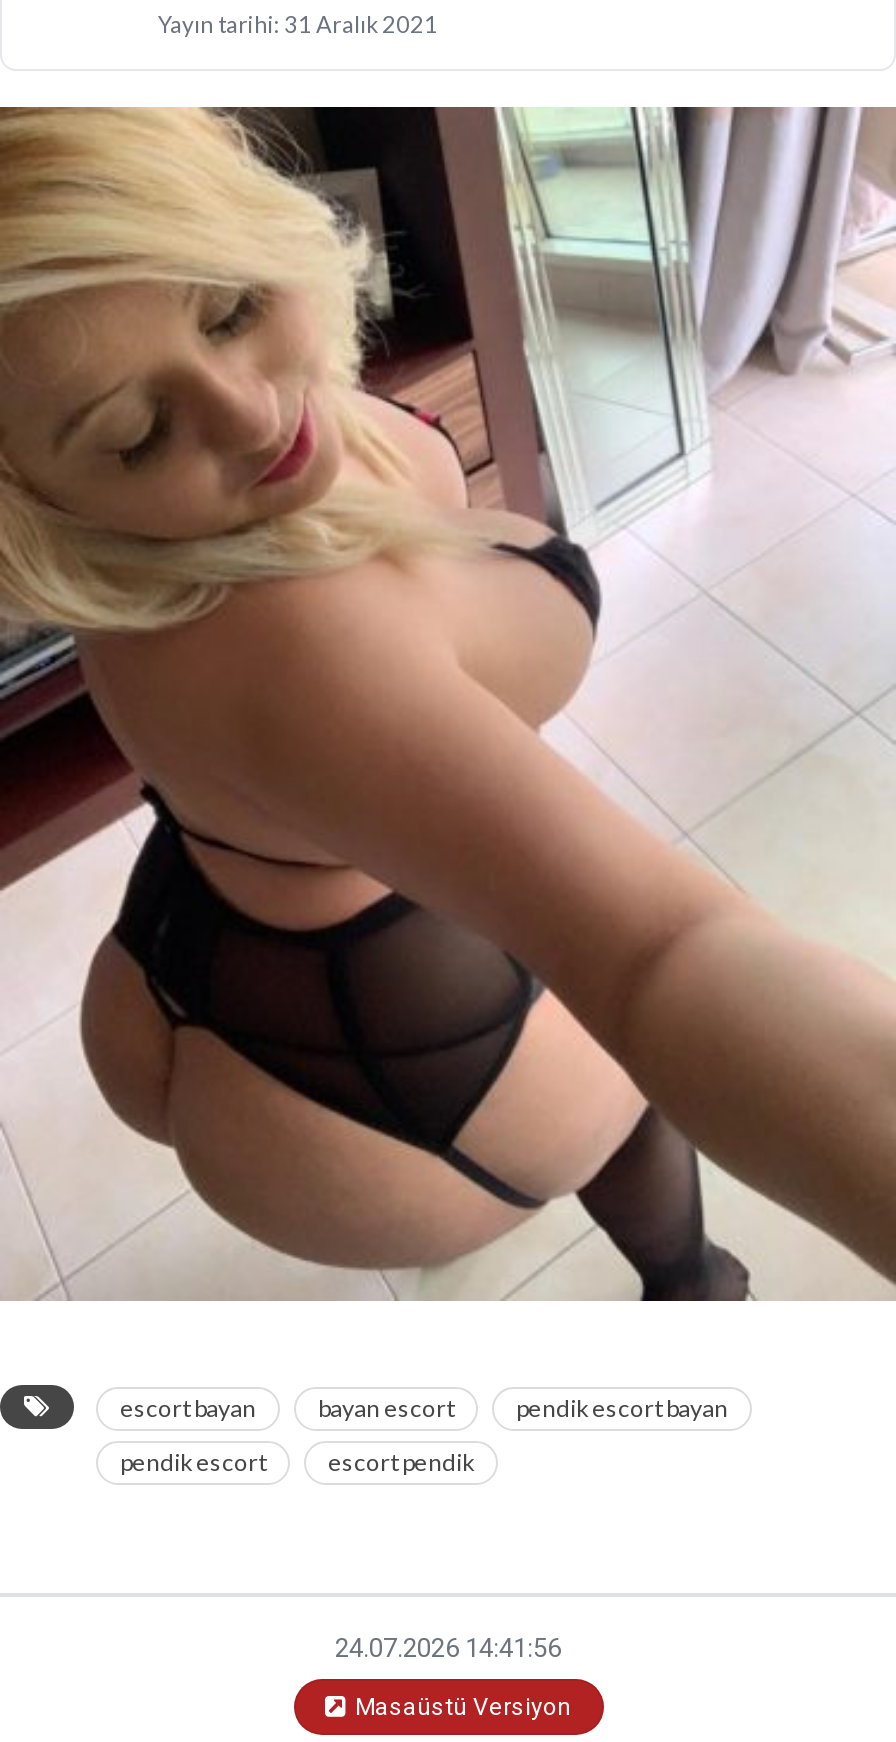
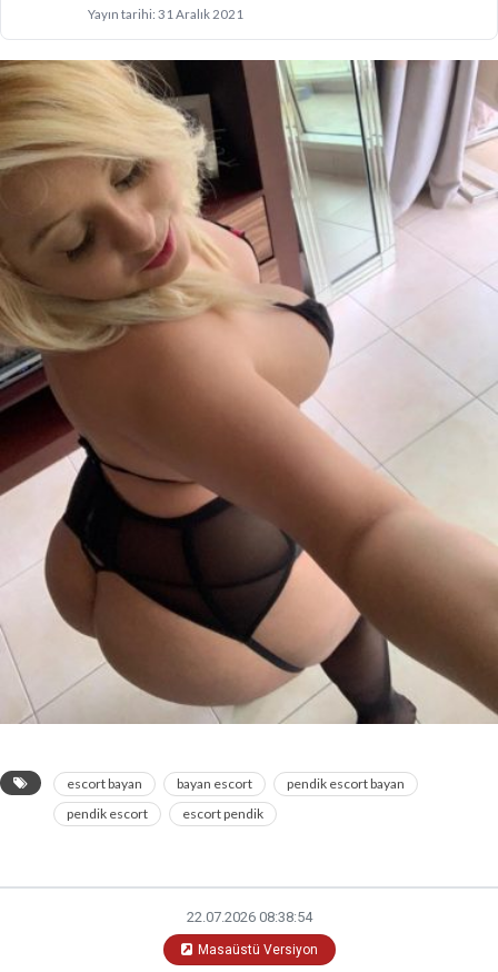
[335,1634,561,1664] 24.07.2026 14:41:56 -> [186,909,312,926] 22.07.2026 08:38:54

